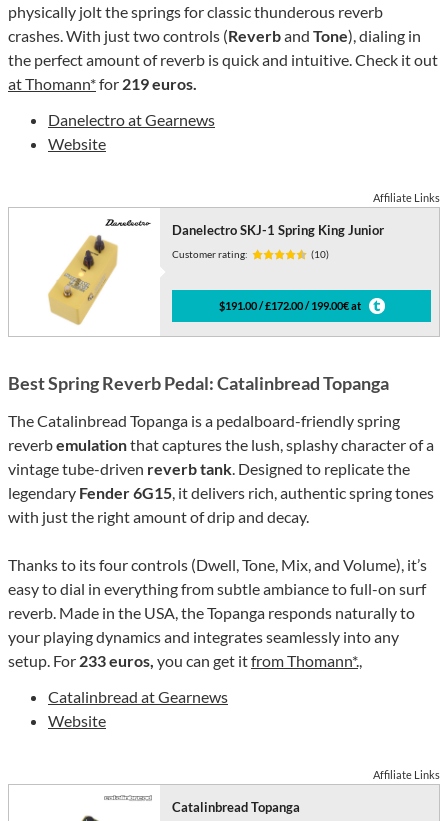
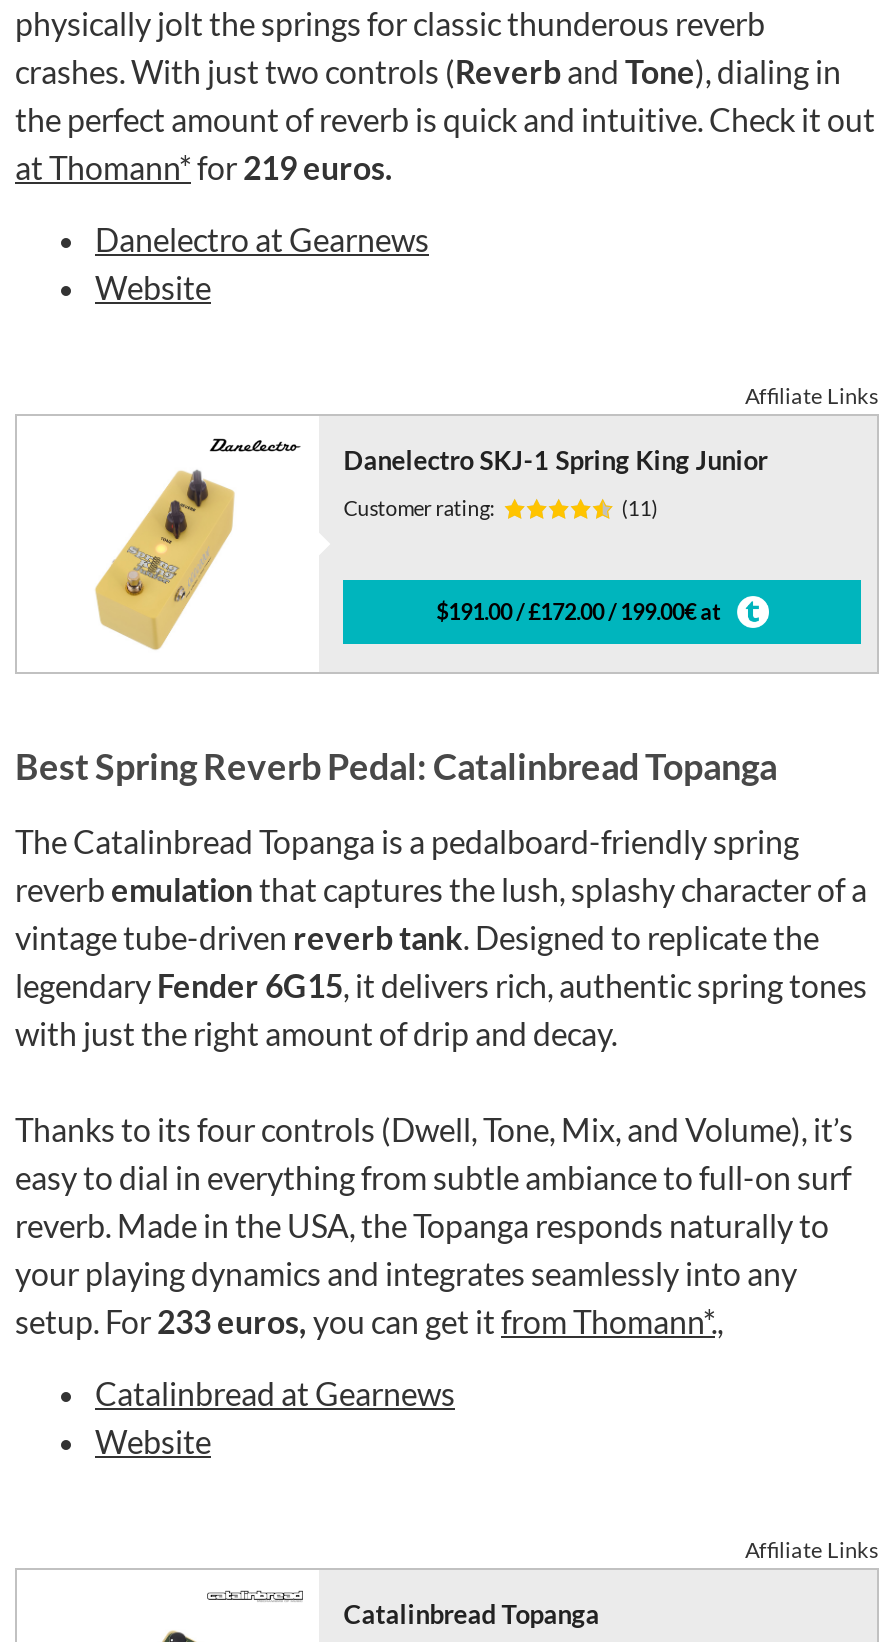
[311,248,329,260] (10) -> [622,497,658,521] (11)

